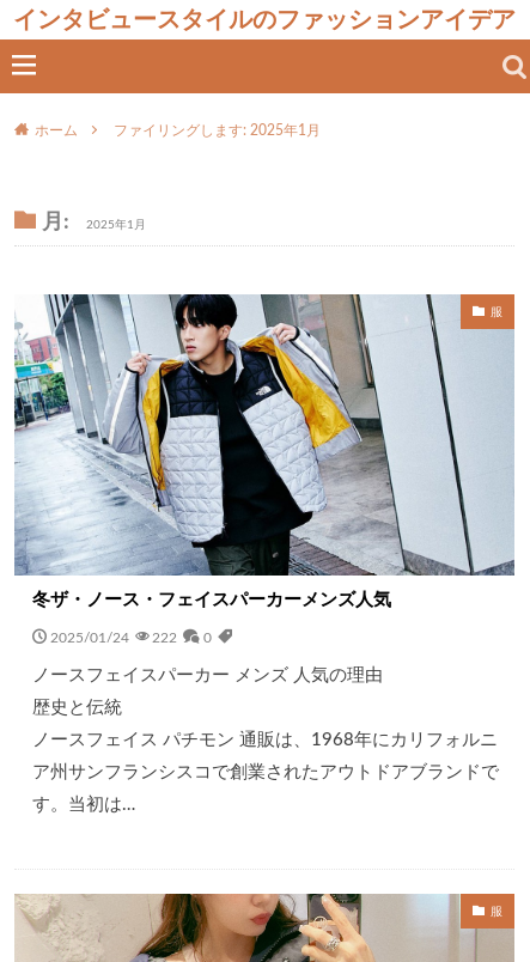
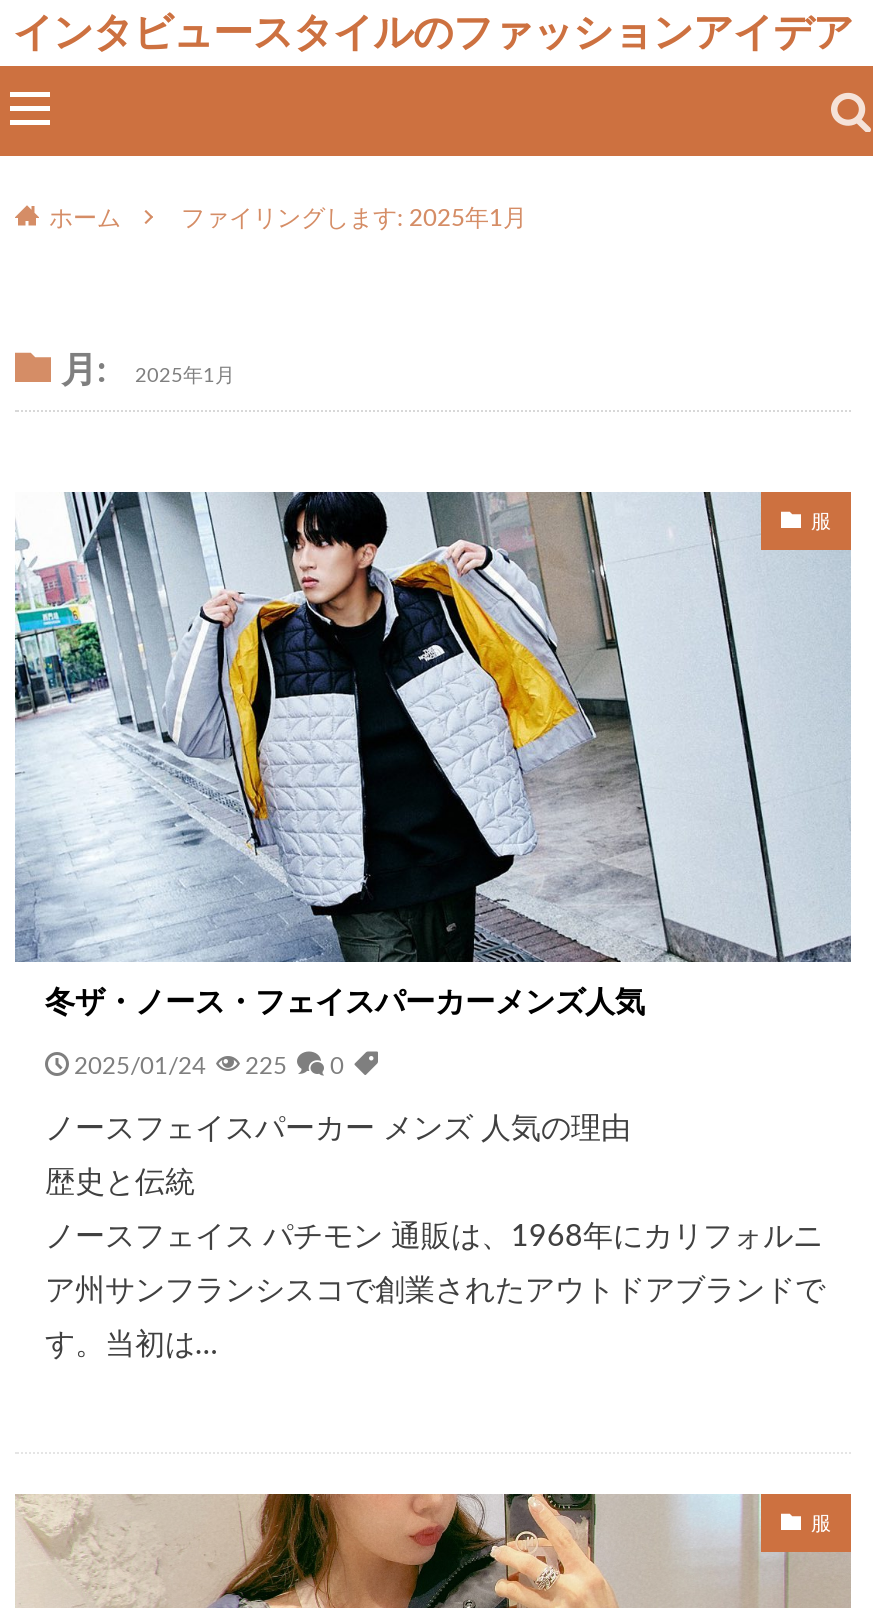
[50,629,211,644] 2025/01/24 222 0 -> [74,1052,344,1076] 2025/01/24 225 0

